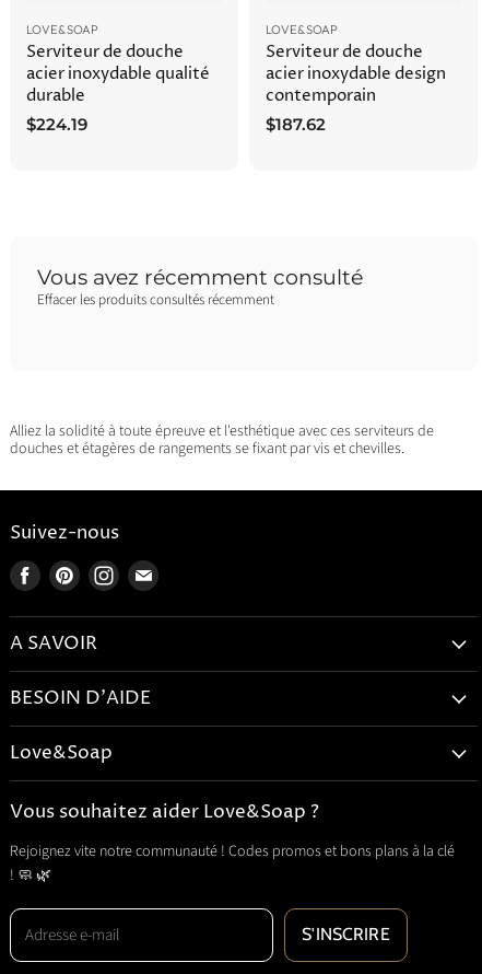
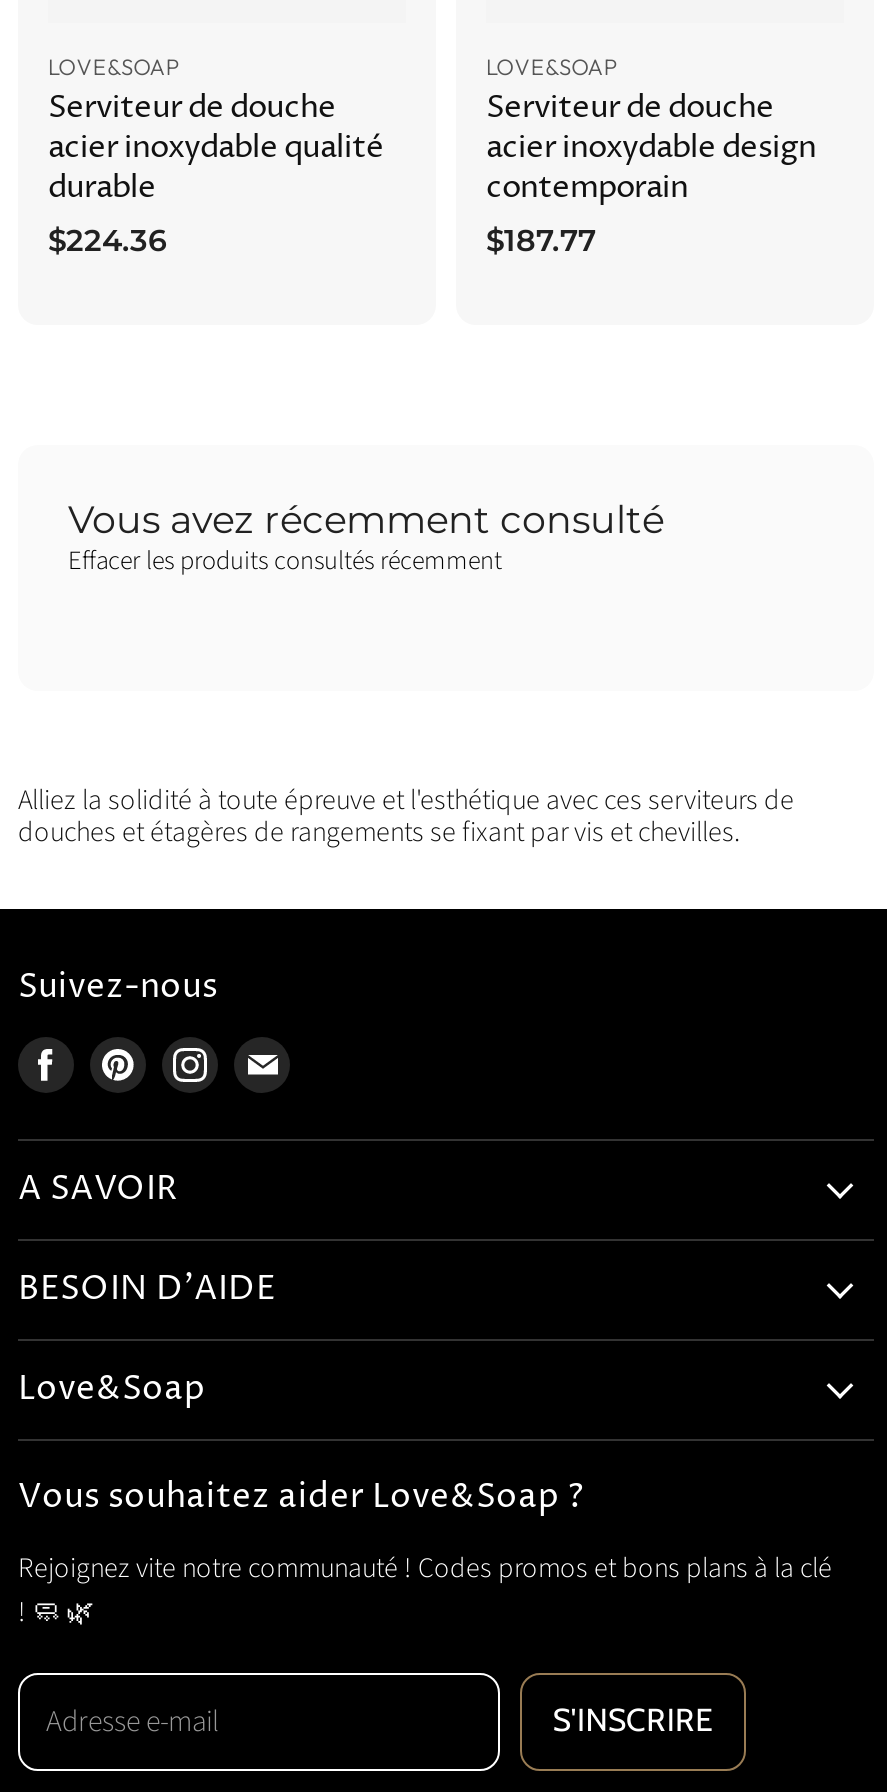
[26,113,87,134] $224.19 -> [48,220,166,258] $224.36
[266,113,326,134] $187.62 -> [486,220,596,258] $187.77

